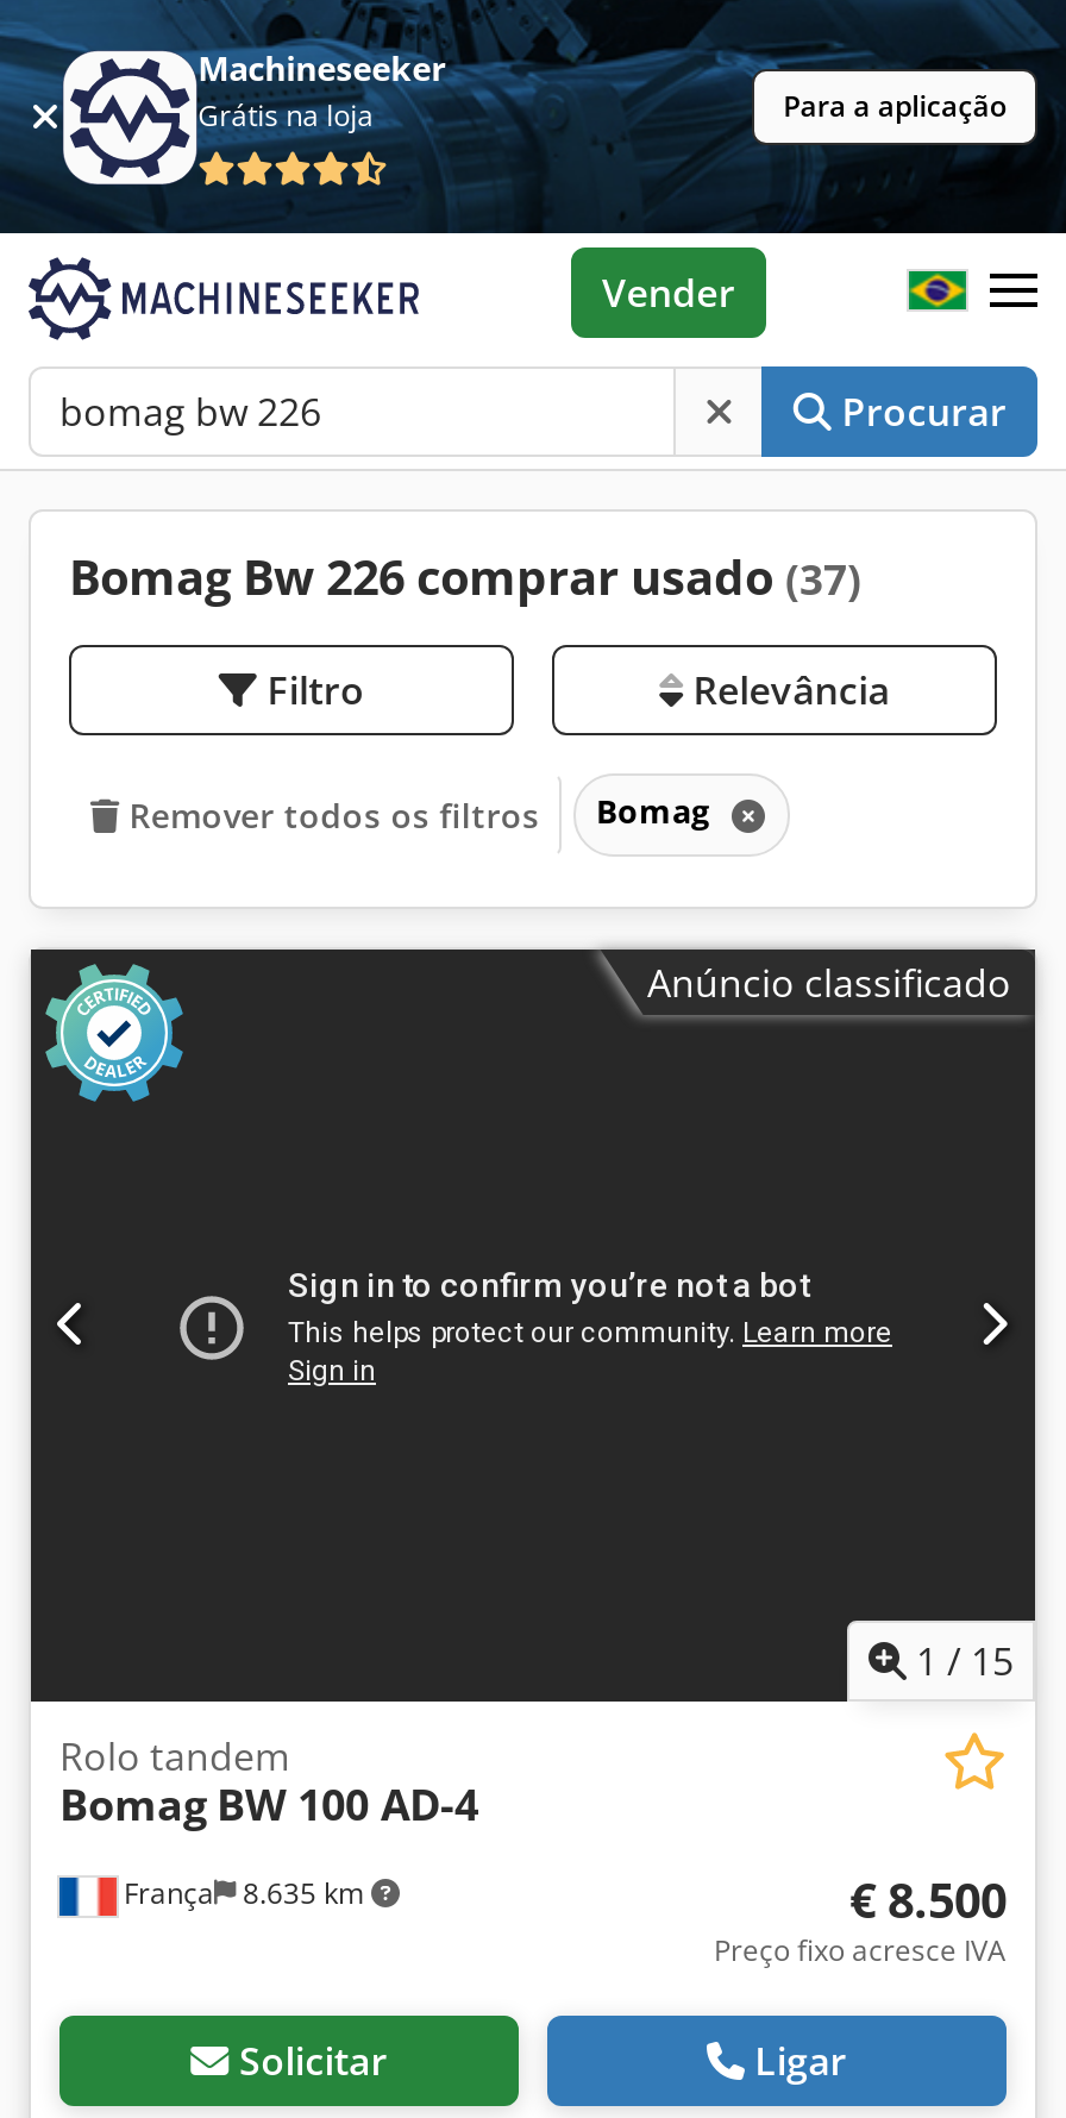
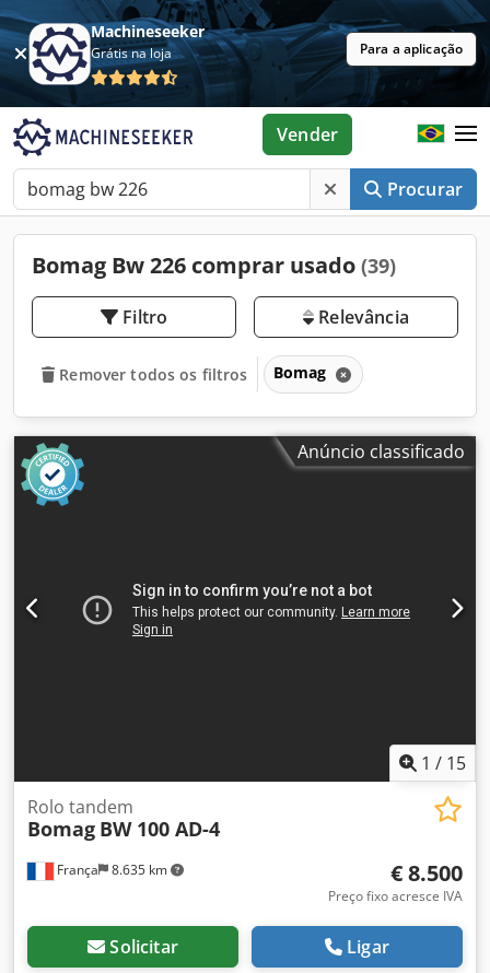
[69,545,861,609] Bomag Bw 226 comprar usado (37) -> [32,250,396,280] Bomag Bw 226 comprar usado (39)

